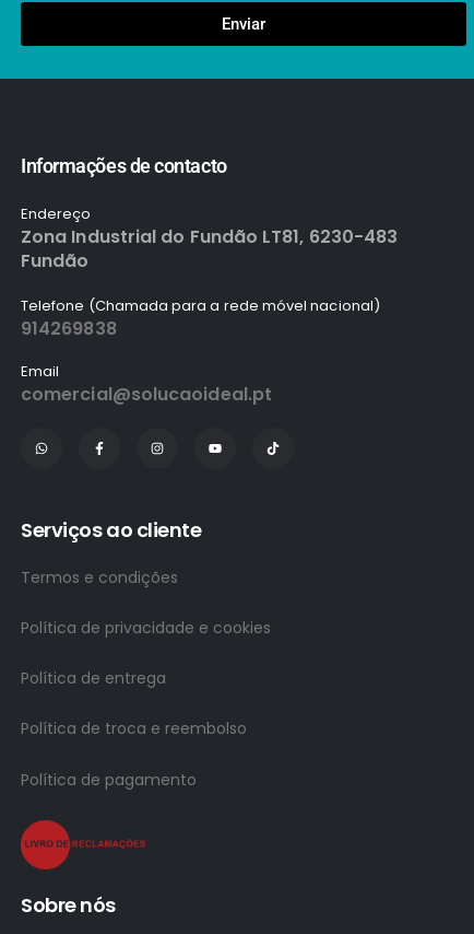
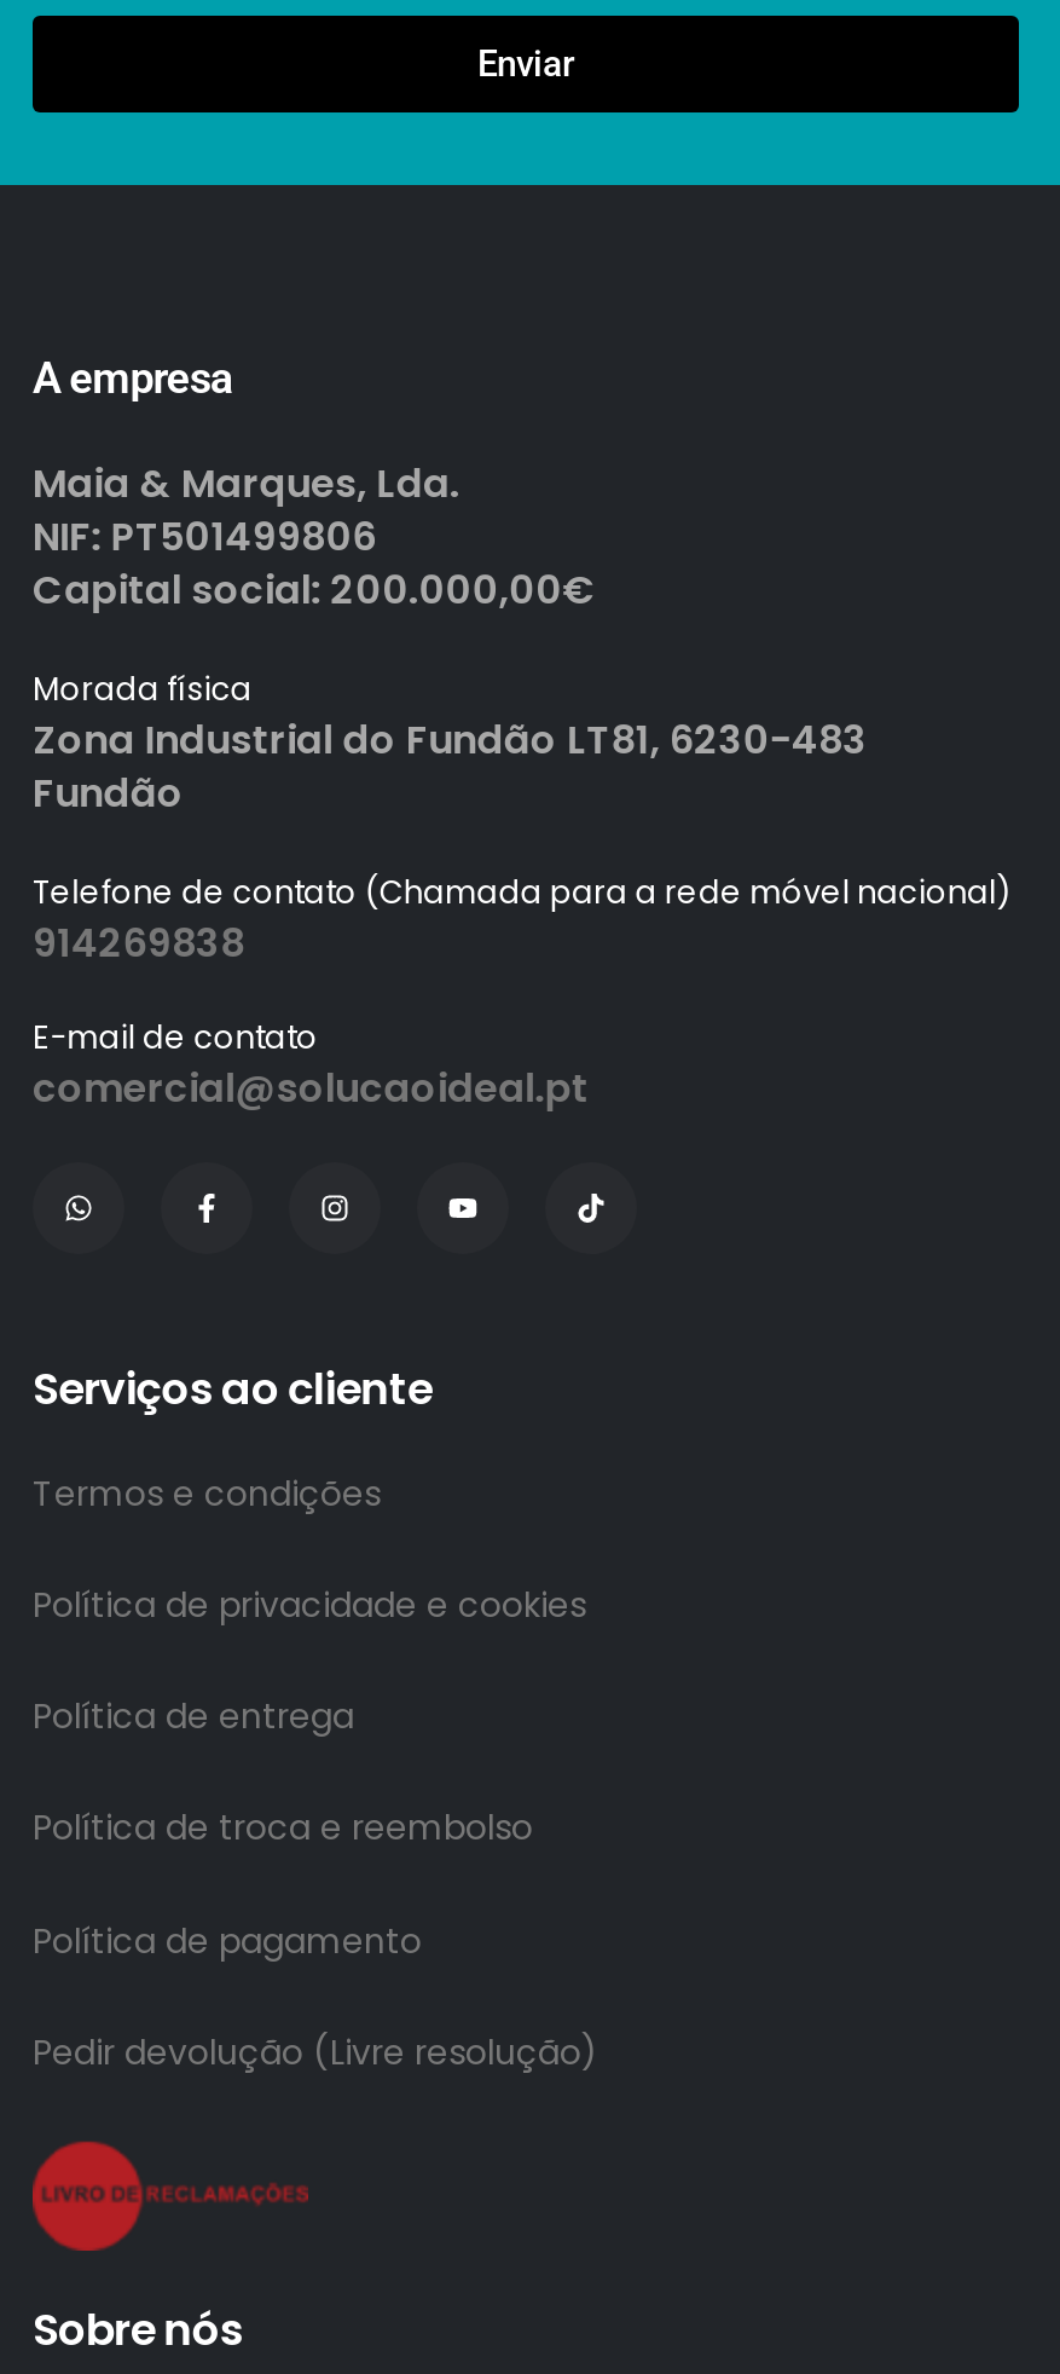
[21,155,227,225] Informações de contacto | Endereço -> [33,353,596,713] A empresa | Maia & Marques, Lda. | NIF: PT501499806 | Capital social: 200.000,00€ | Morada física
[21,296,380,316] Telefone (Chamada para a rede móvel nacional) -> [33,870,1011,916] Telefone de contato (Chamada para a rede móvel nacional)
[21,361,59,382] Email -> [33,1015,318,1061] E-mail de contato
none -> [33,2028,598,2076] Pedir devolução (Livre resolução)

